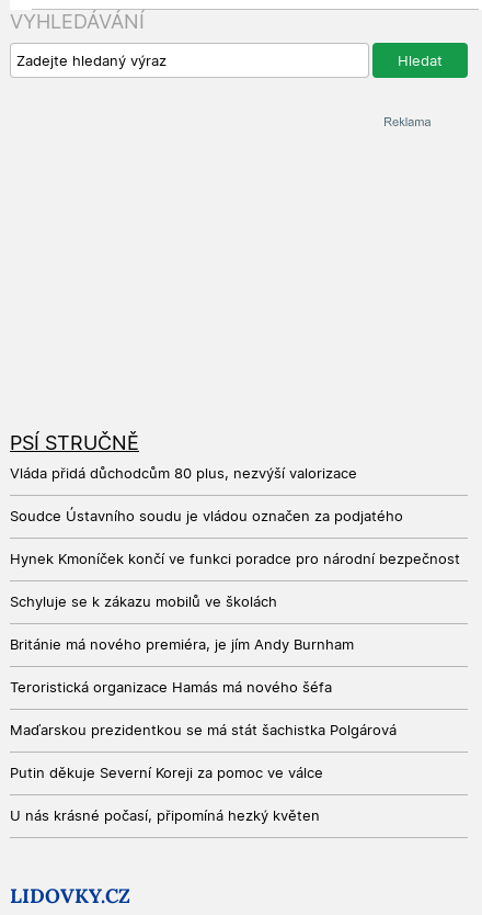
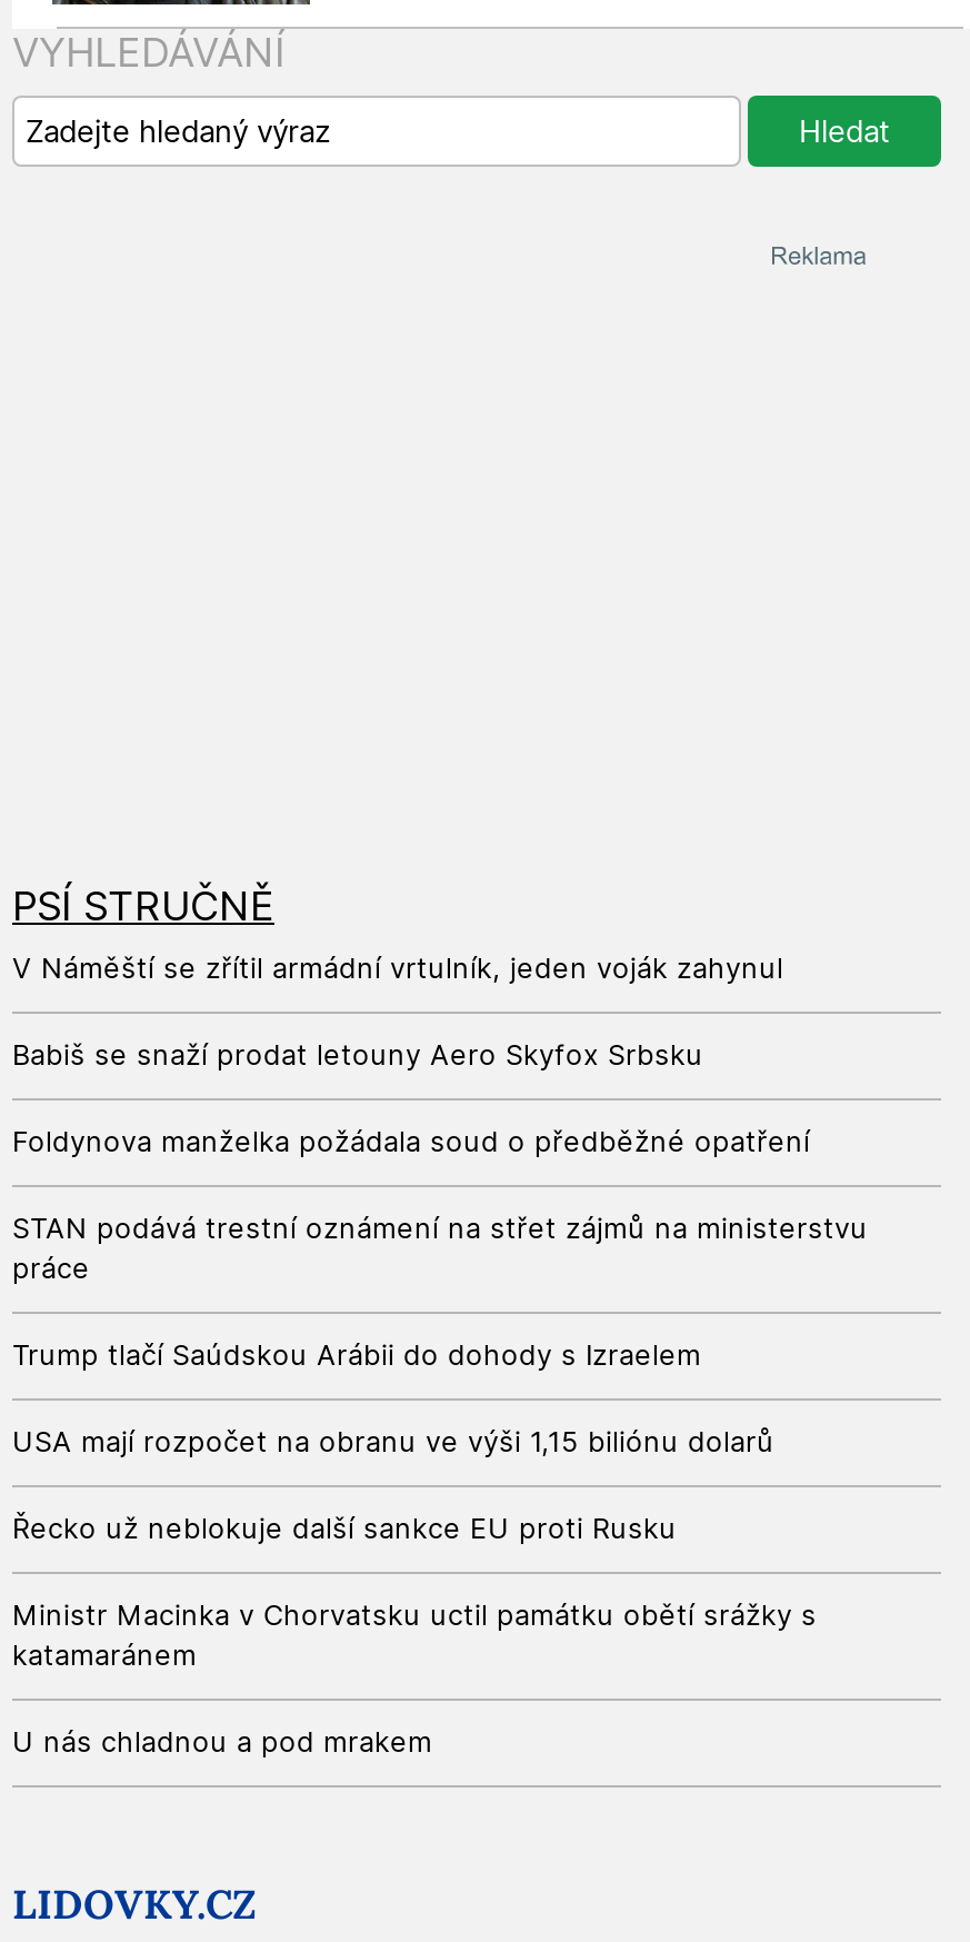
[10,465,357,482] Vláda přidá důchodcům 80 plus, nezvýší valorizace -> [12,952,783,985] V Náměští se zřítil armádní vrtulník, jeden voják zahynul
[10,508,403,525] Soudce Ústavního soudu je vládou označen za podjatého -> [12,1038,703,1072] Babiš se snaží prodat letouny Aero Skyfox Srbsku
[10,551,460,567] Hynek Kmoníček končí ve funkci poradce pro národní bezpečnost -> [12,1125,810,1159] Foldynova manželka požádala soud o předběžné opatření
[10,594,277,610] Schyluje se k zákazu mobilů ve školách -> [12,1212,868,1285] STAN podává trestní oznámení na střet zájmů na ministerstvu | práce
[10,636,354,653] Británie má nového premiéra, je jím Andy Burnham -> [12,1339,701,1372] Trump tlačí Saúdskou Arábii do dohody s Izraelem
[10,679,332,696] Teroristická organizace Hamás má nového šéfa -> [12,1425,774,1459] USA mají rozpočet na obranu ve výši 1,15 biliónu dolarů
[10,722,397,738] Maďarskou prezidentkou se má stát šachistka Polgárová -> [12,1512,677,1545] Řecko už neblokuje další sankce EU proti Rusku
[10,765,323,781] Putin děkuje Severní Koreji za pomoc ve válce -> [12,1599,817,1672] Ministr Macinka v Chorvatsku uctil památku obětí srážky s | katamaránem
[10,808,320,824] U nás krásné počasí, připomíná hezký květen -> [12,1725,432,1759] U nás chladnou a pod mrakem

